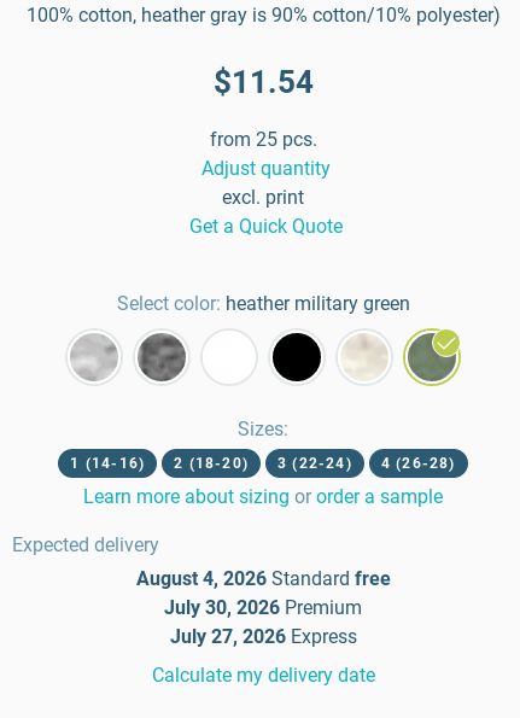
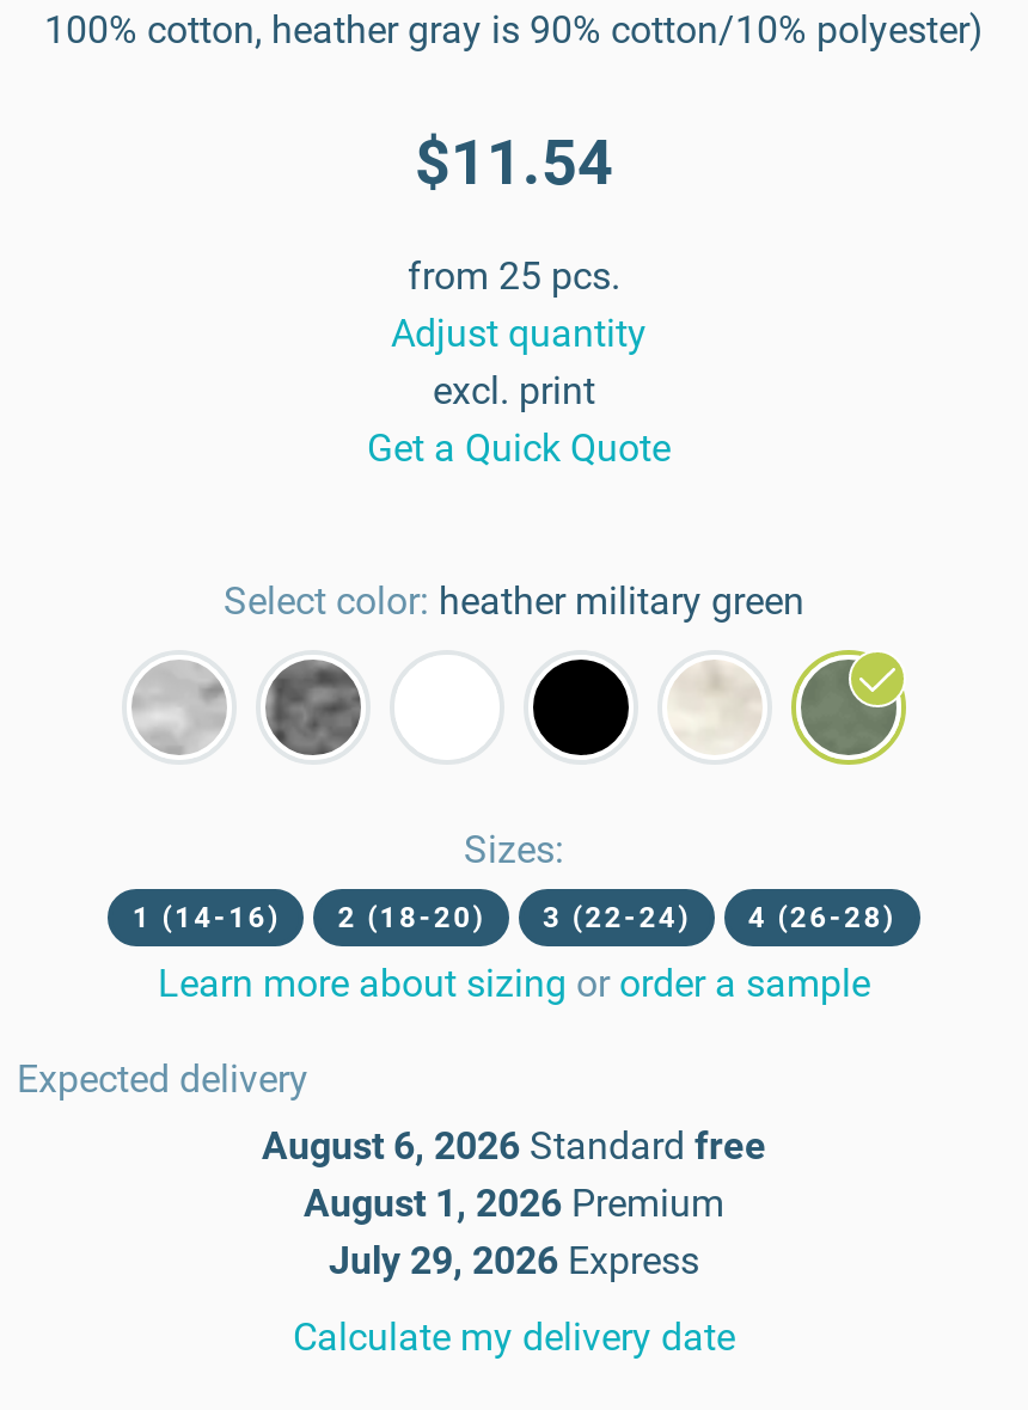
[136,567,390,590] August 4, 2026 Standard free -> [262,1123,766,1169] August 6, 2026 Standard free
[164,596,362,619] July 30, 2026 Premium -> [304,1181,724,1226] August 1, 2026 Premium
[170,625,357,648] July 27, 2026 Express -> [329,1238,699,1283] July 29, 2026 Express

